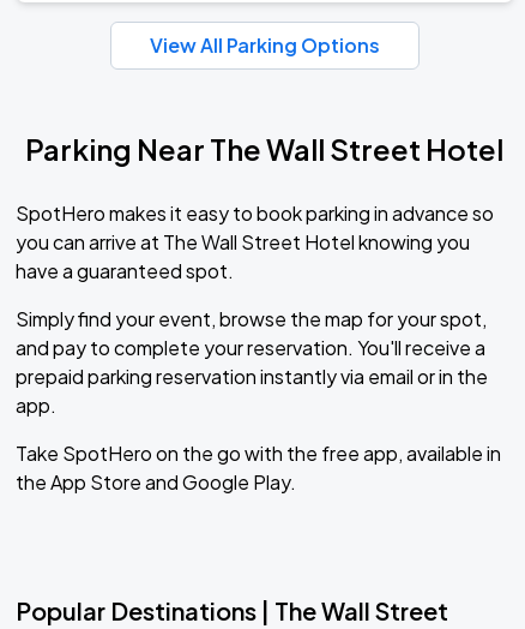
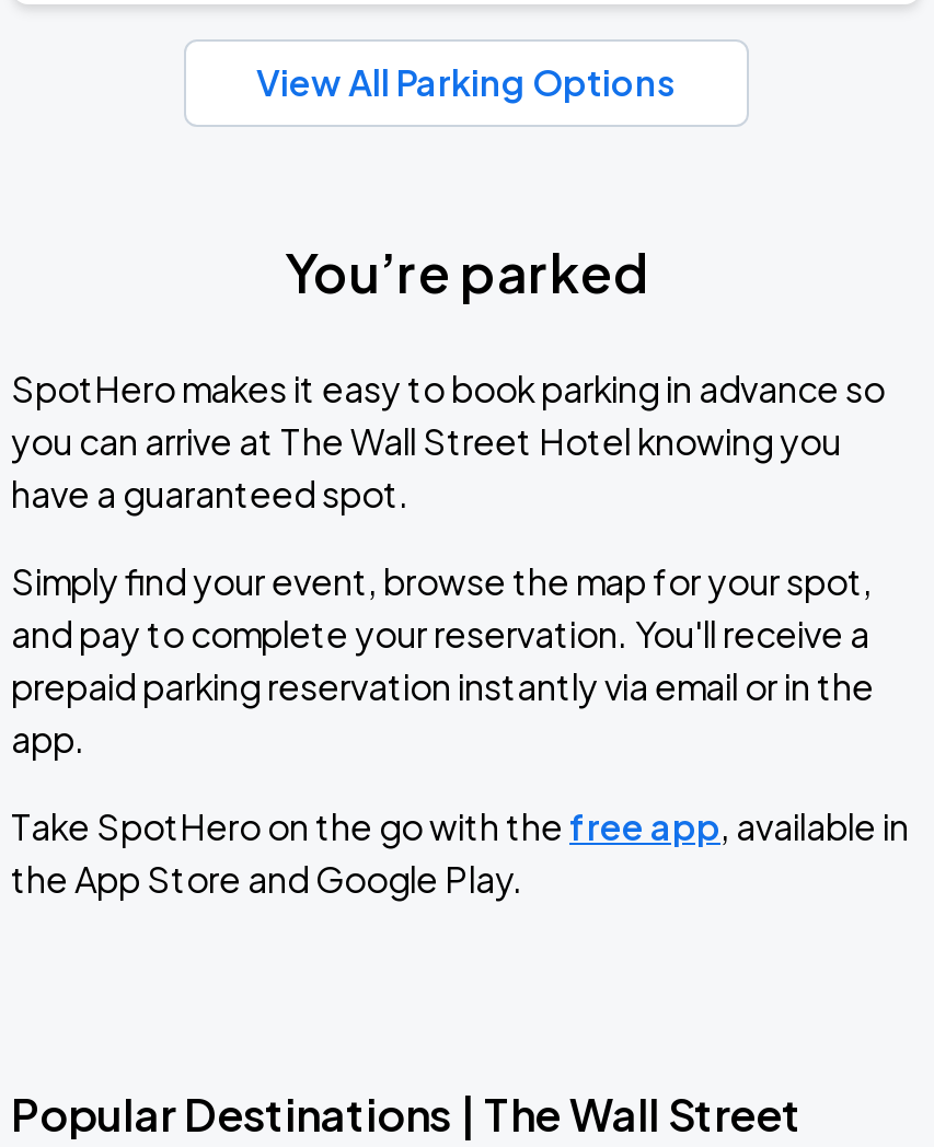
[26,131,504,167] Parking Near The Wall Street Hotel -> [285,239,648,304] You’re parked

